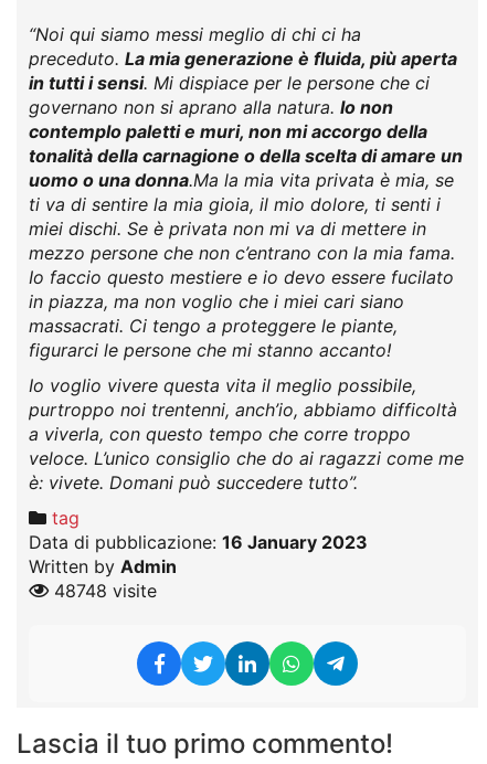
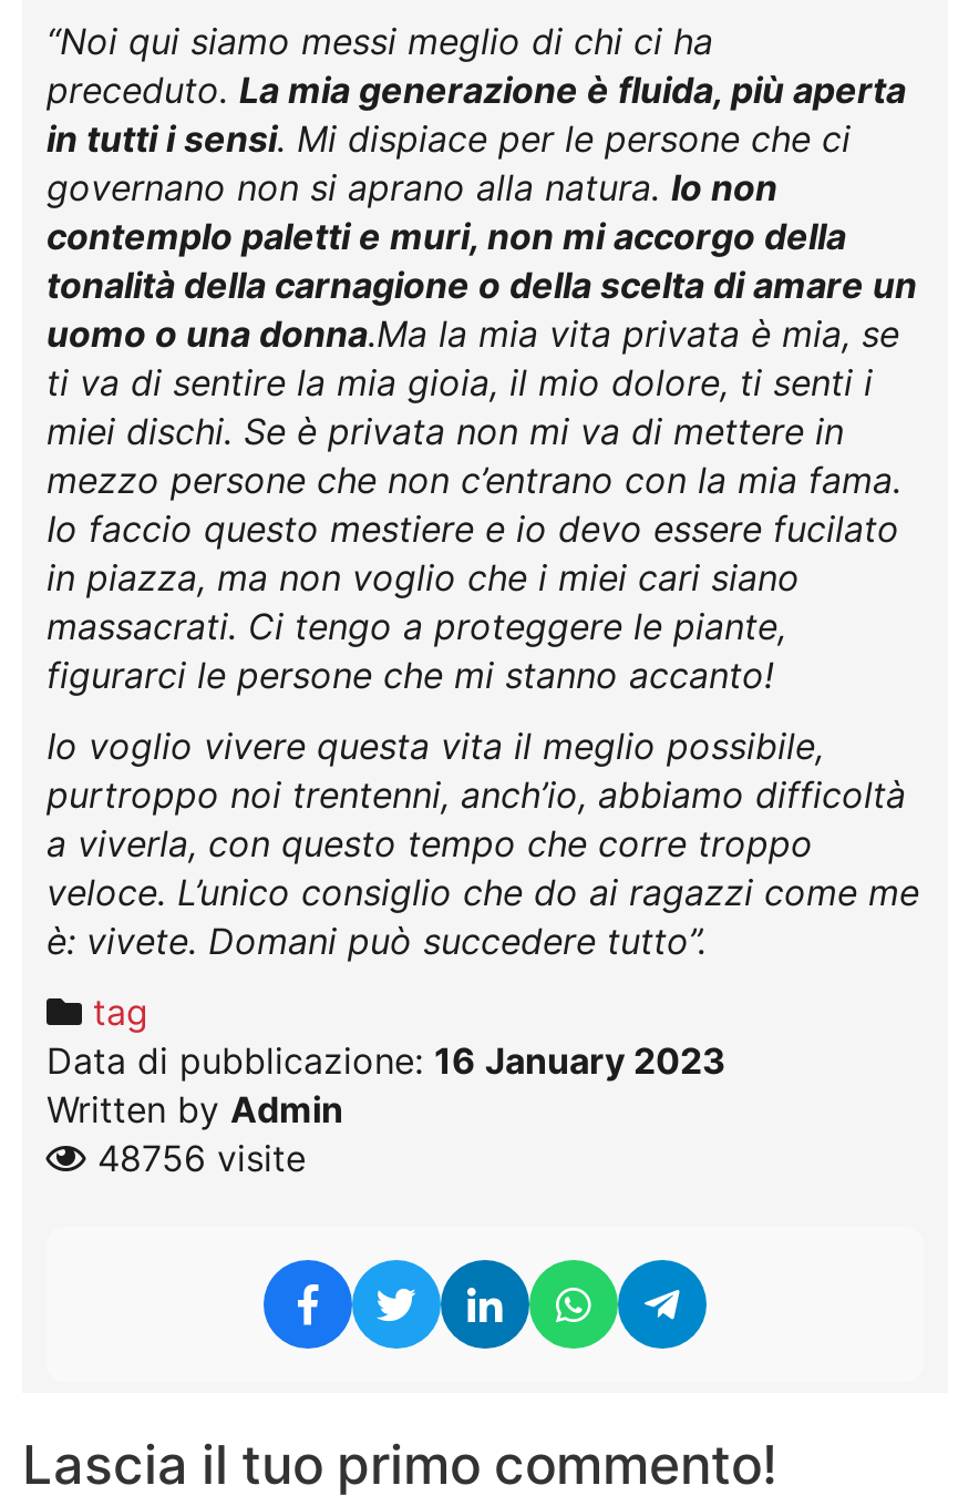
[49,580,157,602] 48748 visite -> [86,1136,306,1180] 48756 visite

